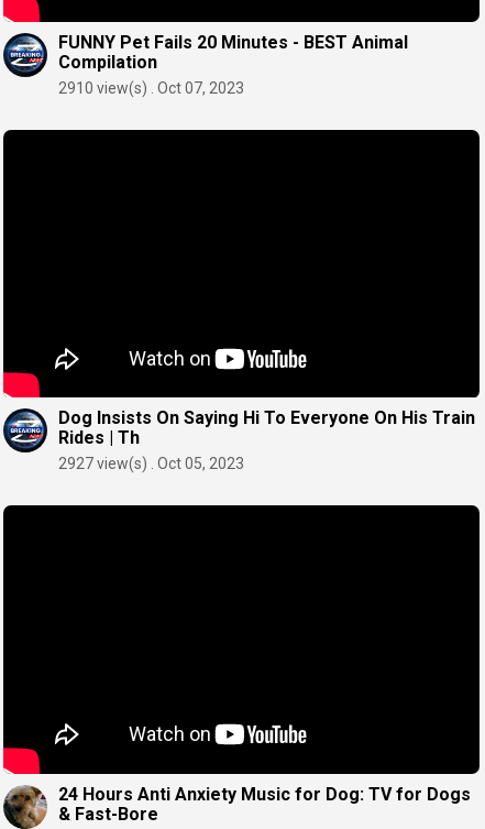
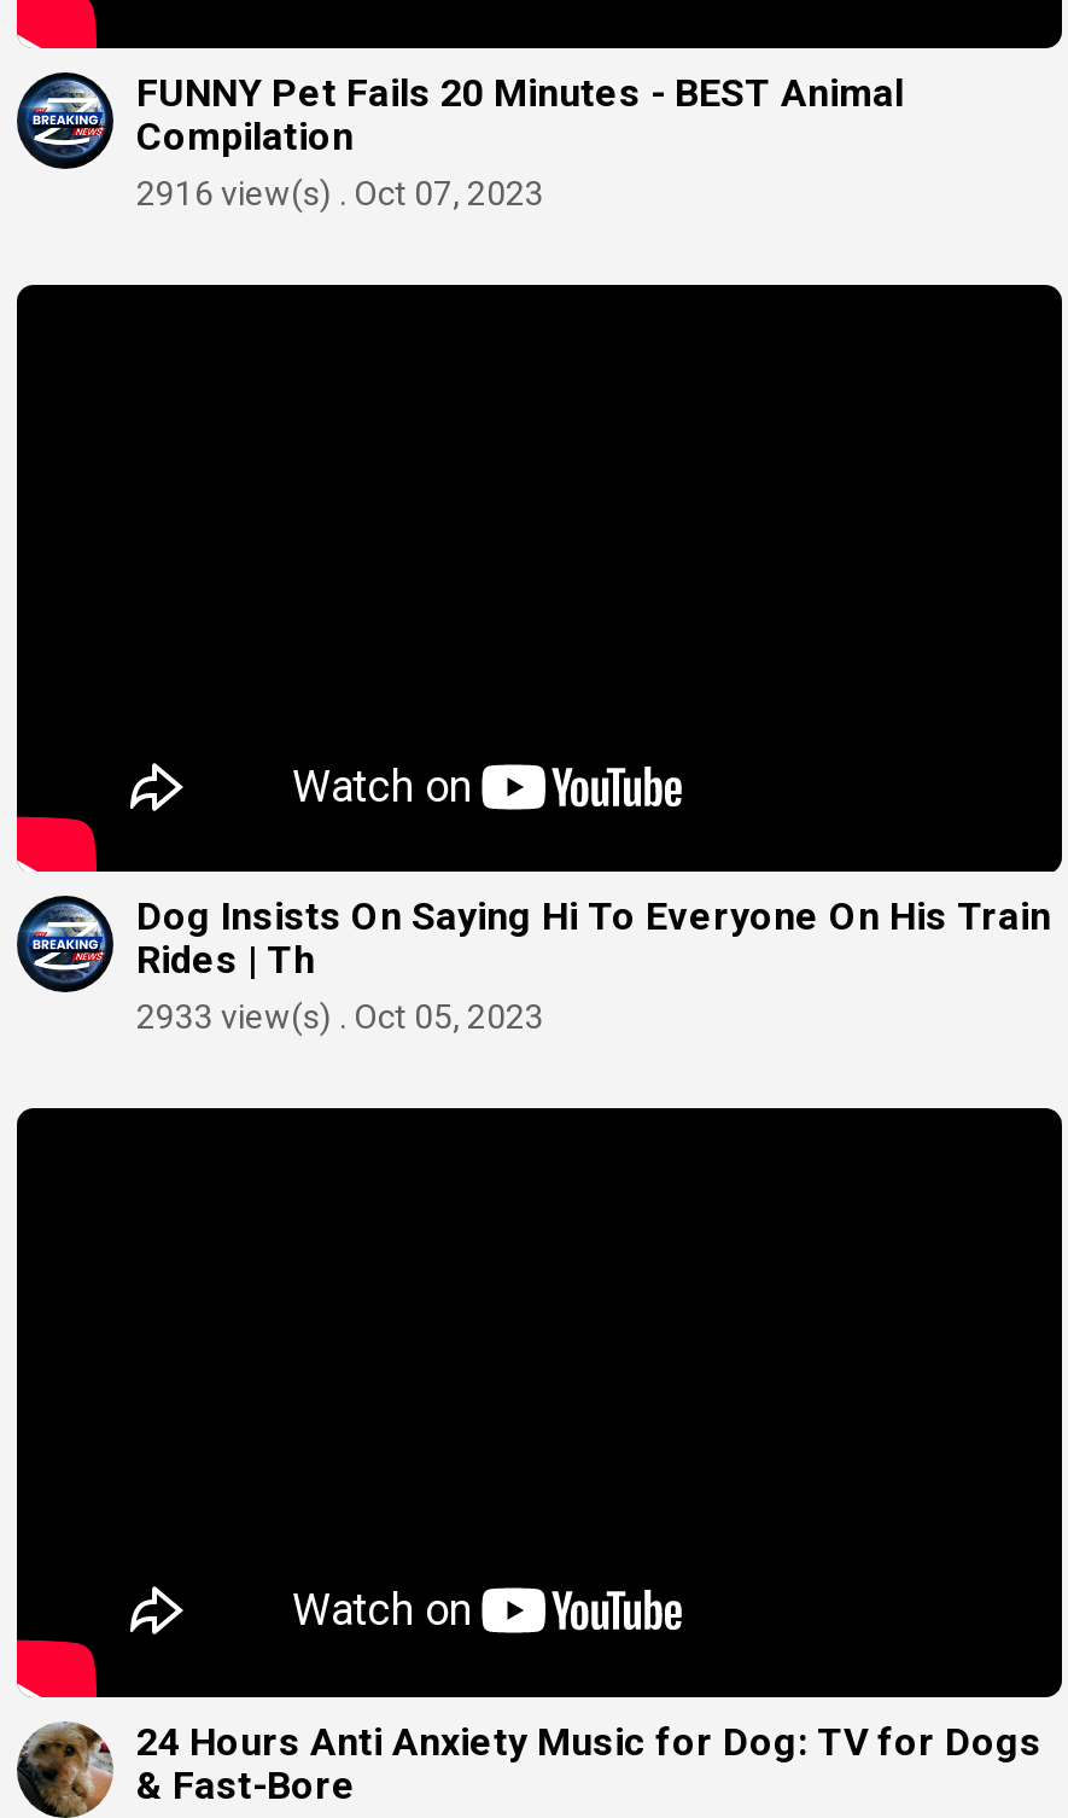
[58,79,244,96] 2910 view(s) . Oct 07, 2023 -> [136,173,544,211] 2916 view(s) . Oct 07, 2023
[58,455,244,472] 2927 view(s) . Oct 05, 2023 -> [136,997,544,1036] 2933 view(s) . Oct 05, 2023

